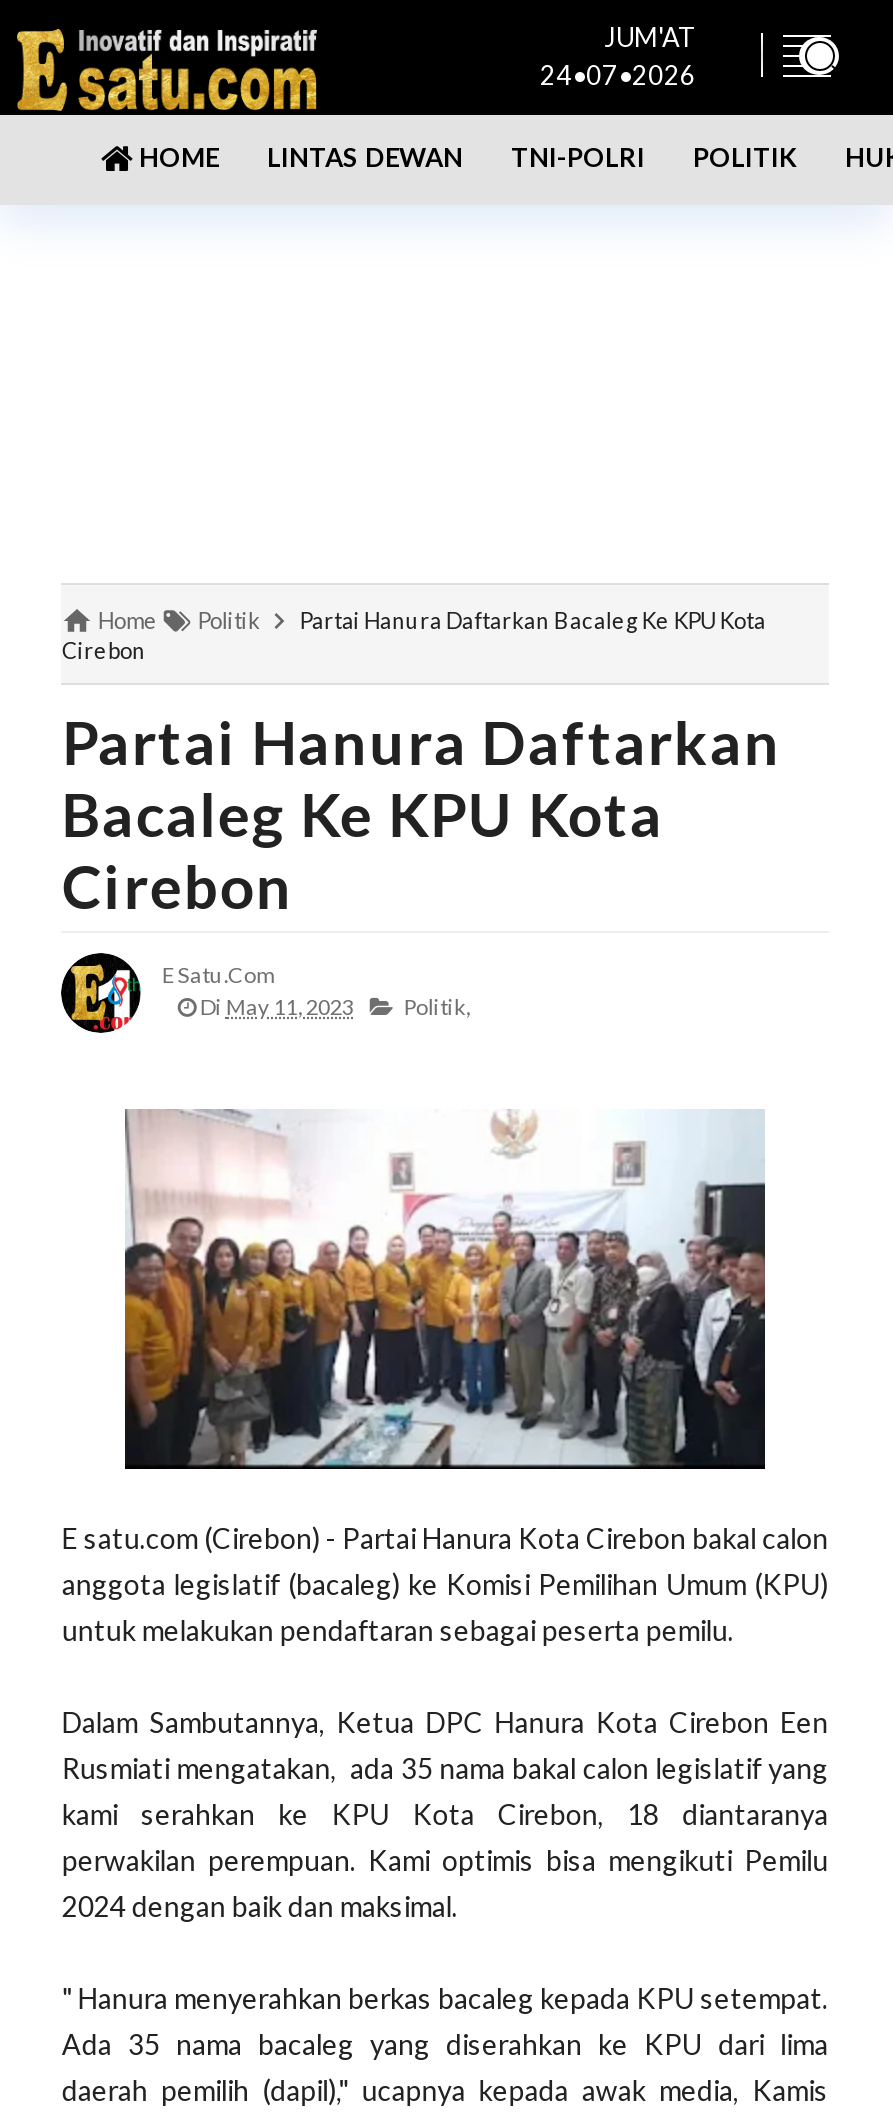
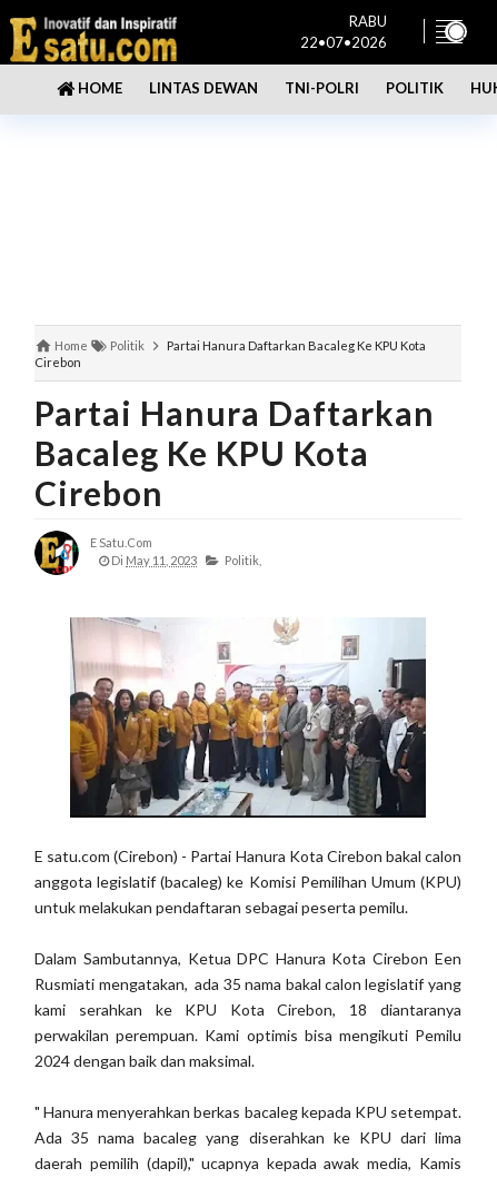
[540,21,696,91] JUM'AT | 24•07•2026 -> [301,12,387,51] RABU | 22•07•2026

